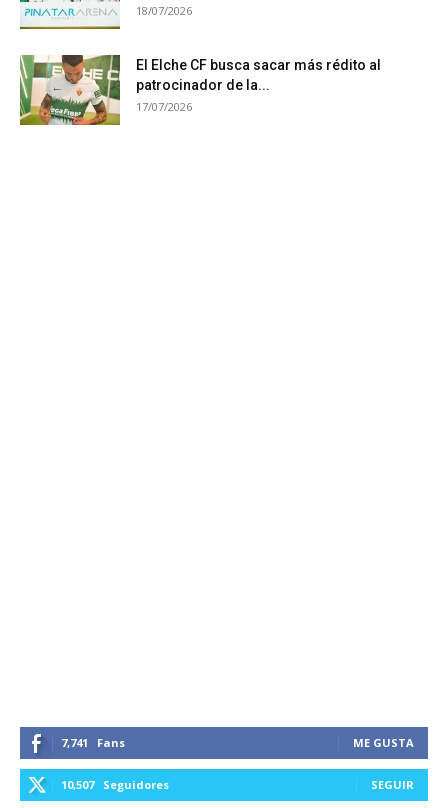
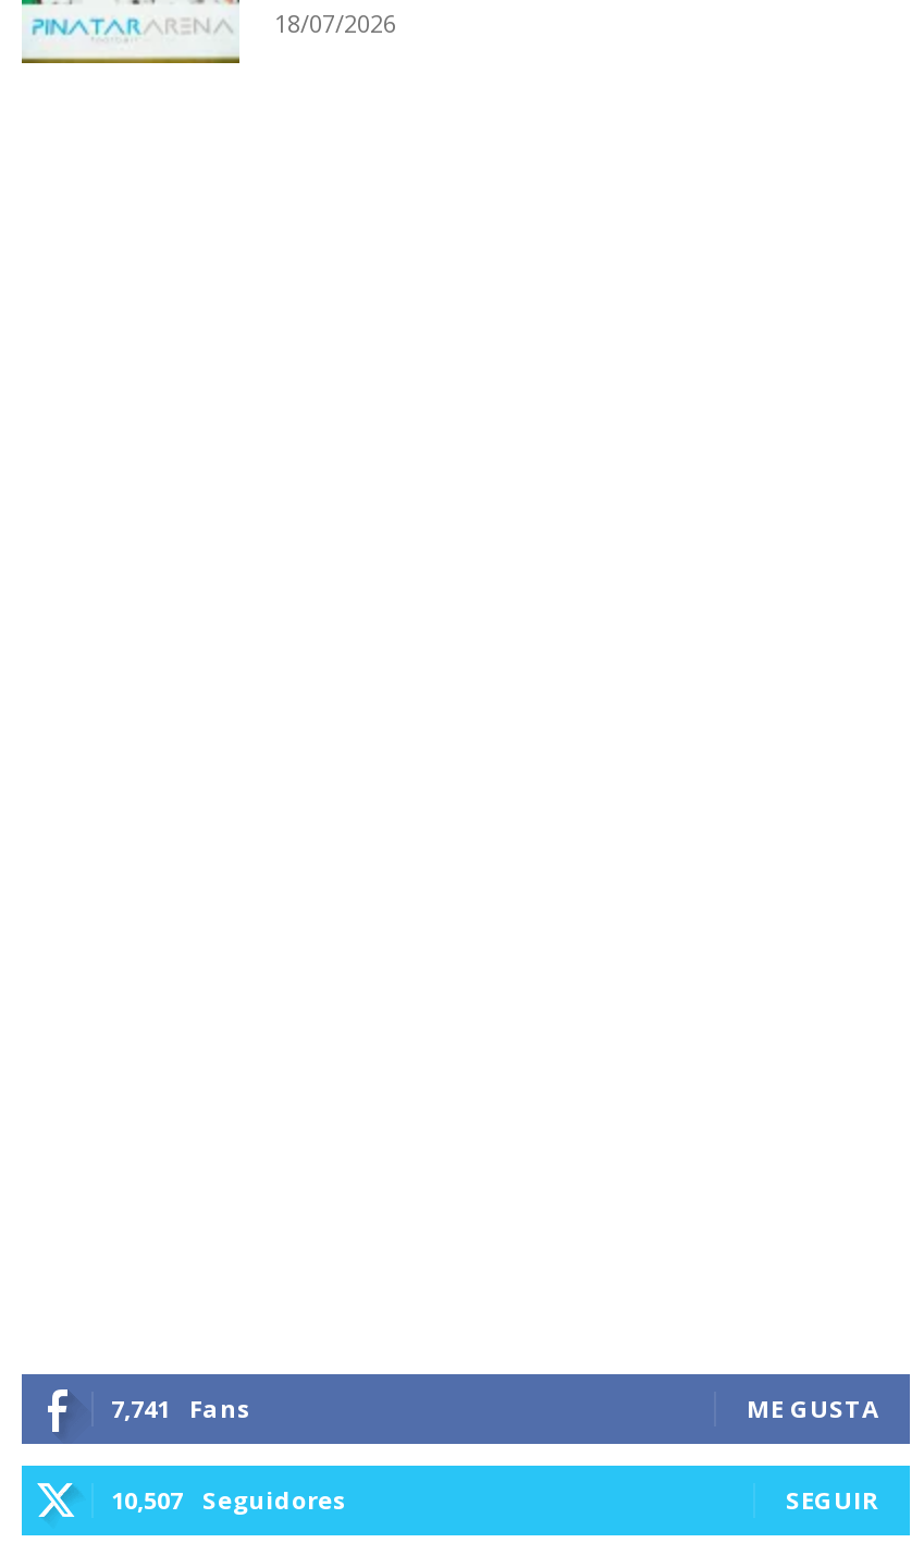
[19,54,381,125] [image] | El Elche CF busca sacar más rédito al | patrocinador de la... | 17/07/2026 -> none

